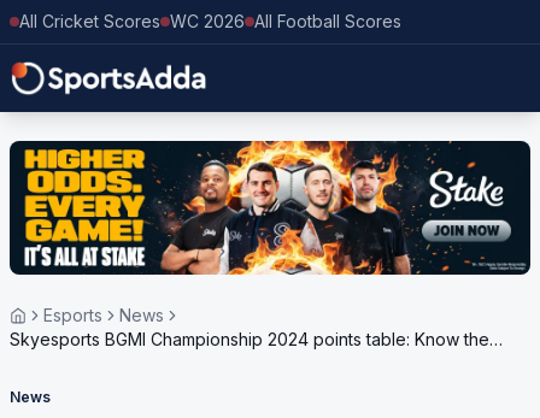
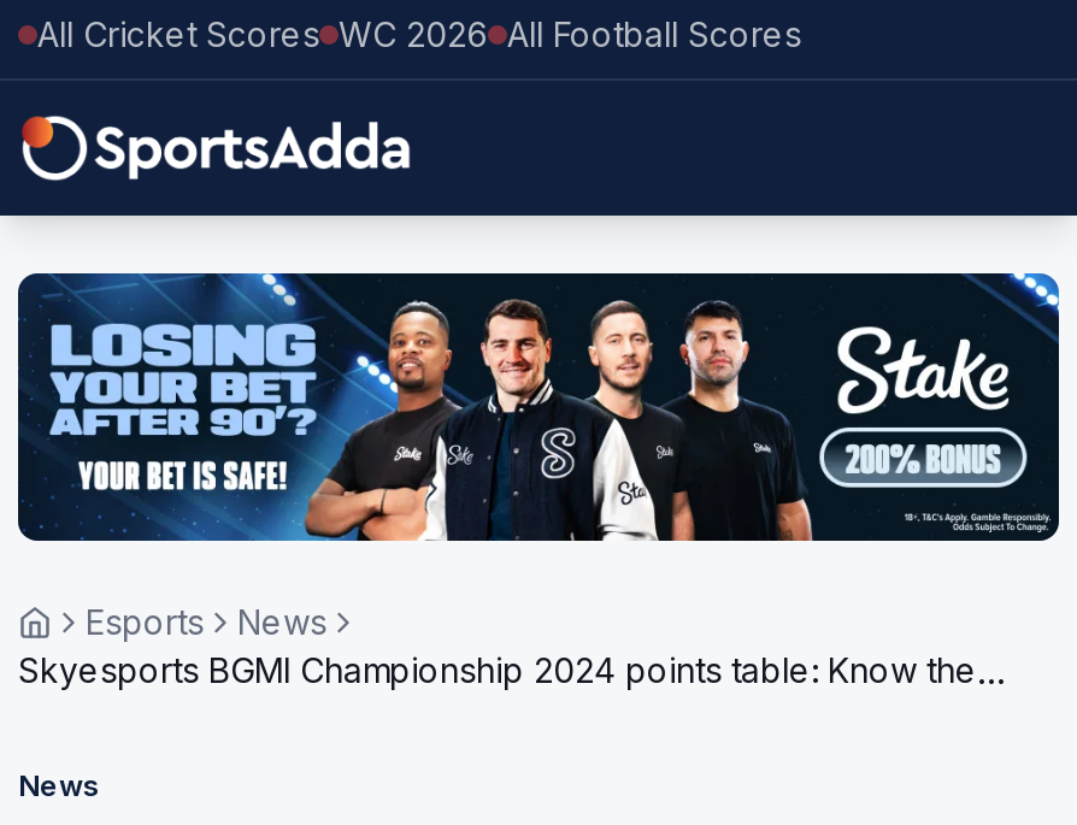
[13,140,532,276] [image] -> [20,271,1061,543] [image]

